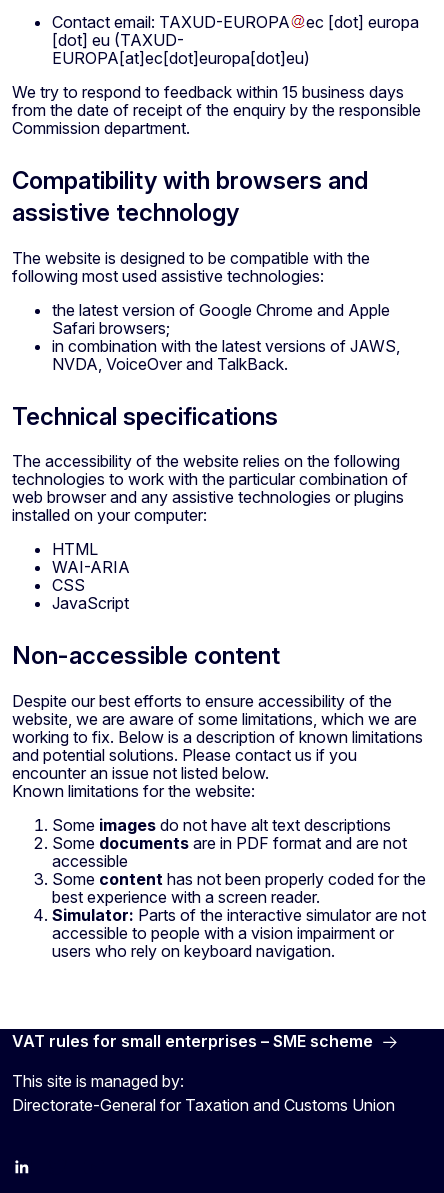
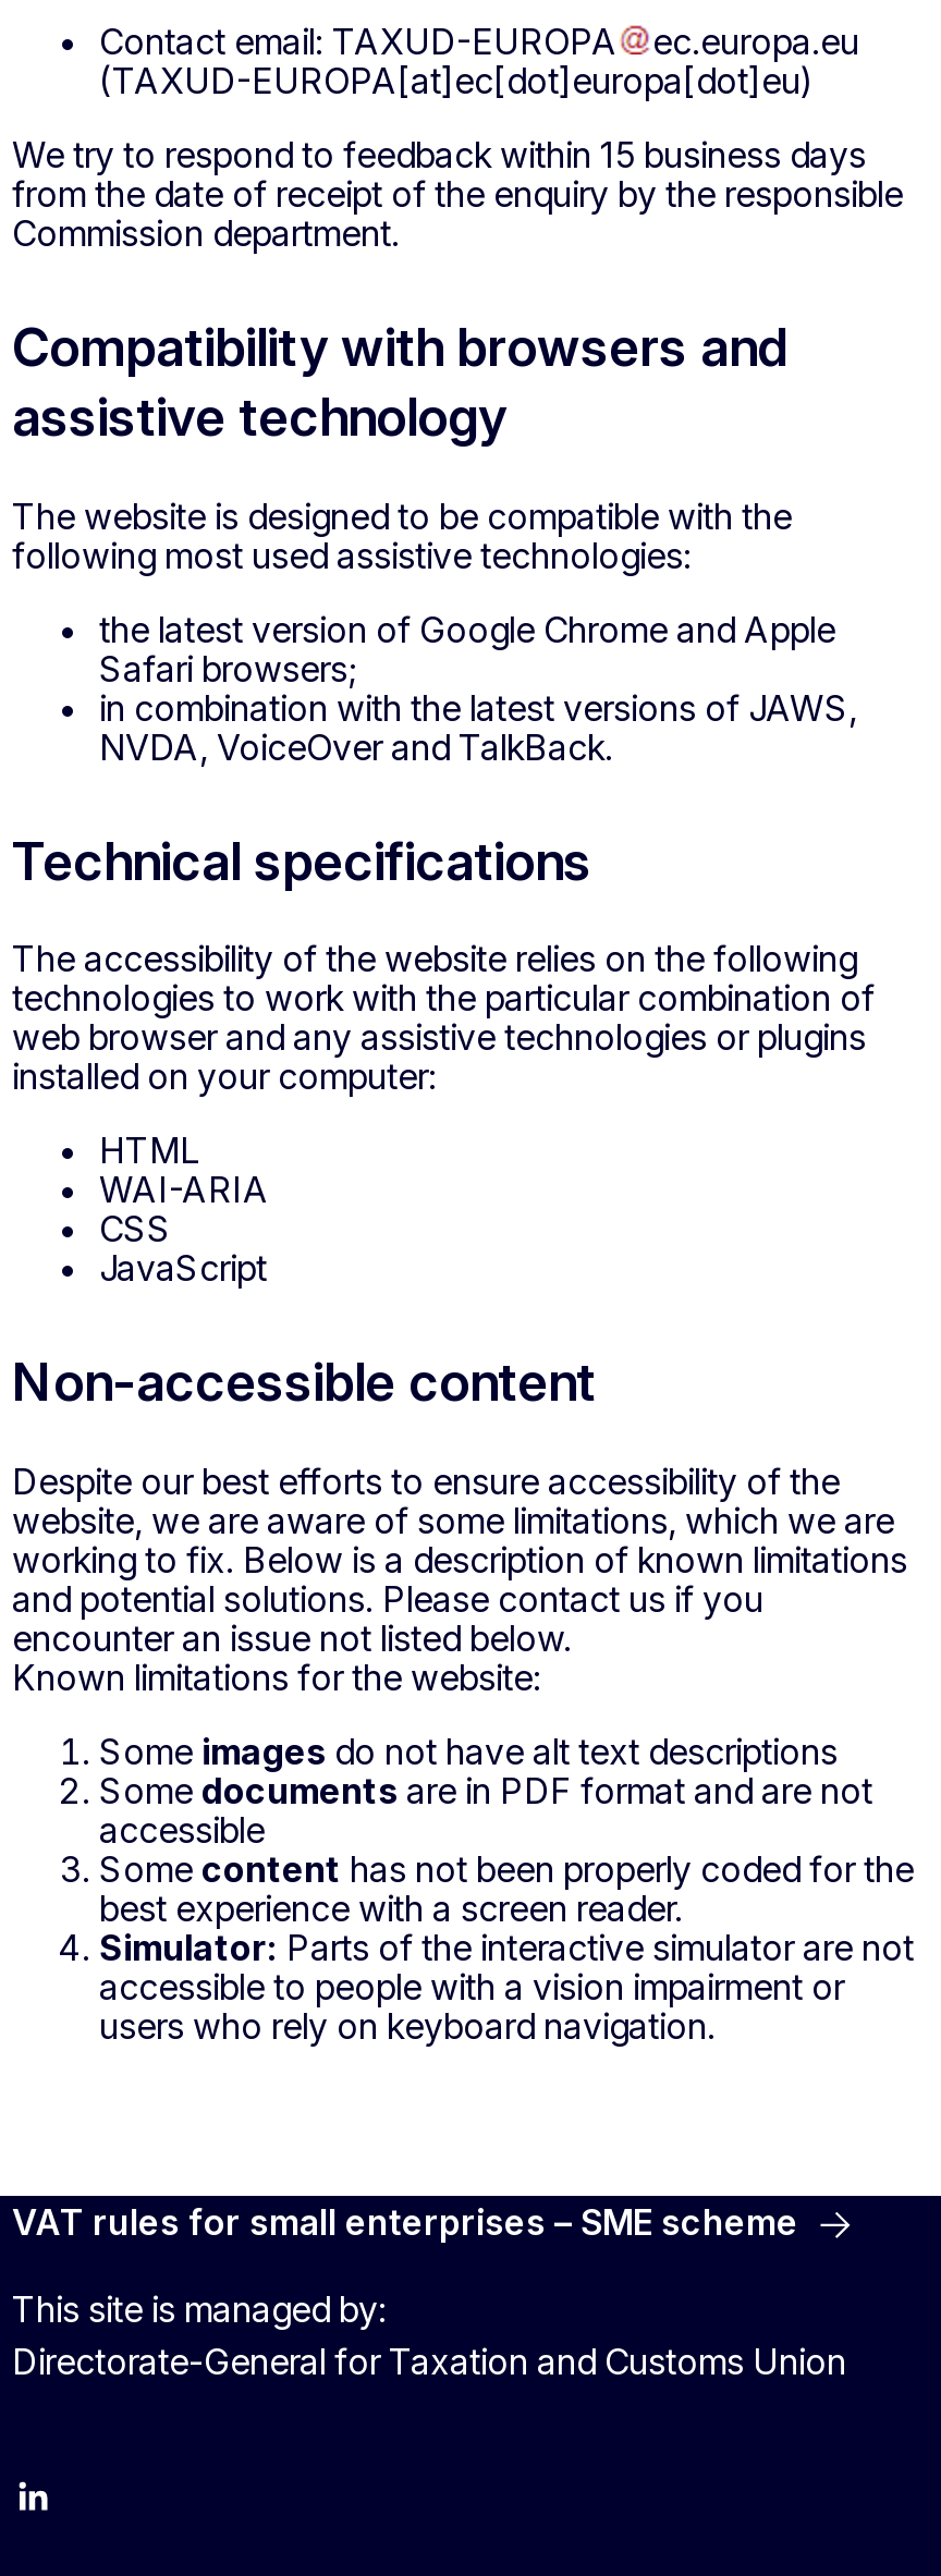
[52,12,419,68] ec [dot] europa | [dot] eu (TAXUD- | EUROPA[at]ec[dot]europa[dot]eu) -> [99,19,859,102] ec.europa.eu | (TAXUD-EUROPA[at]ec[dot]europa[dot]eu)

